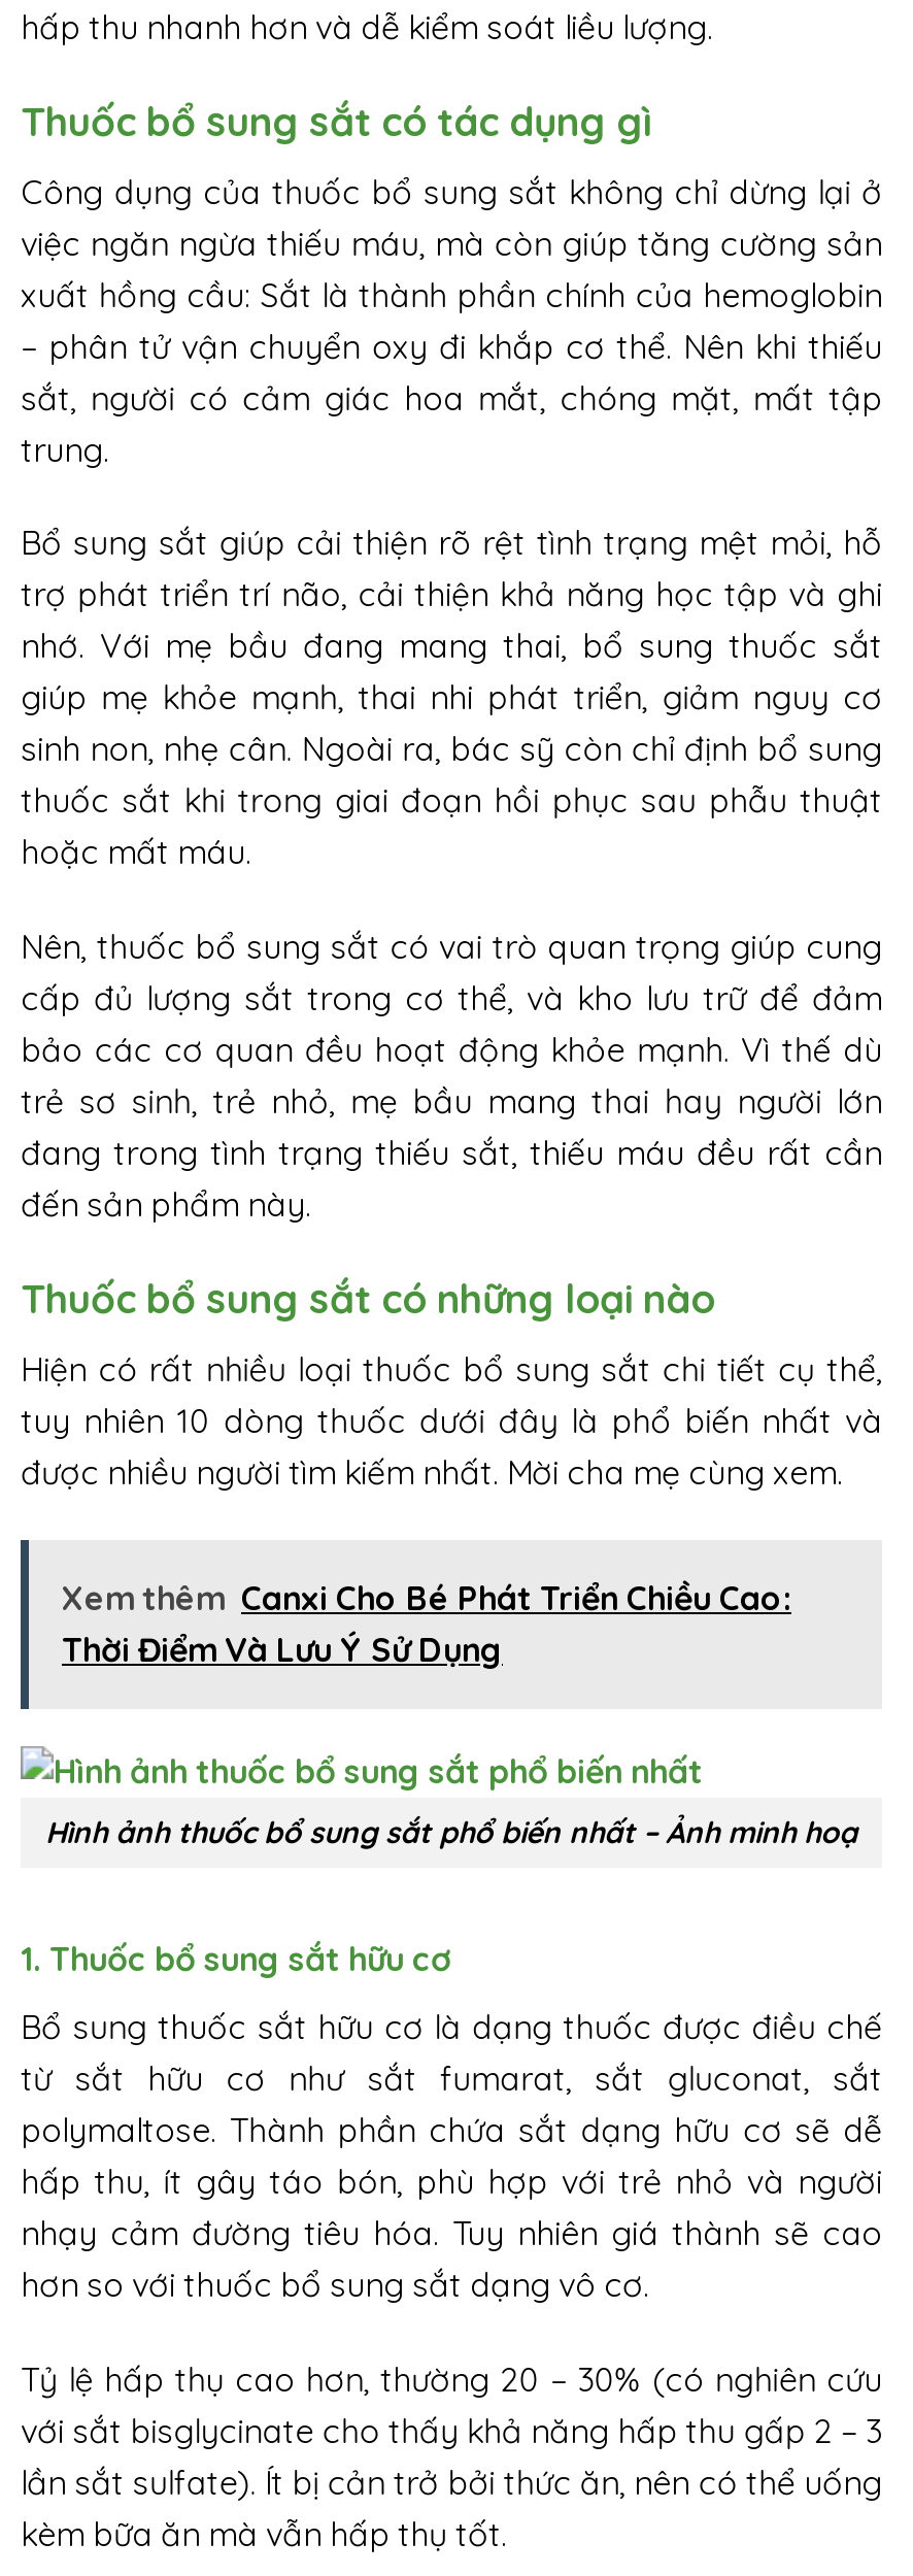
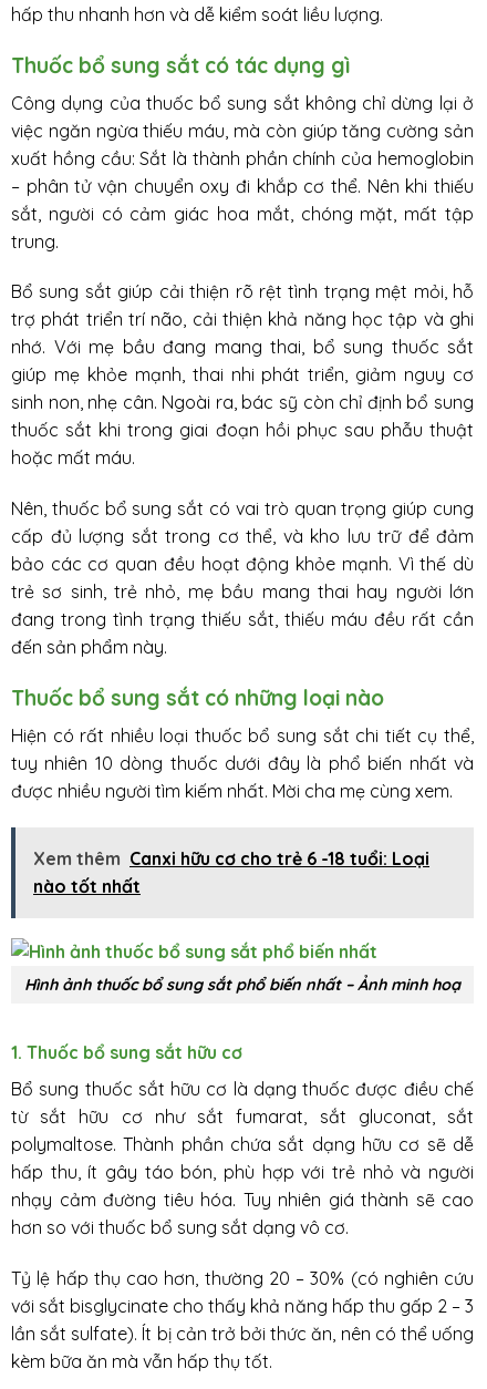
[62,1578,791,1671] Xem thêm Canxi Cho Bé Phát Triển Chiều Cao: | Thời Điểm Và Lưu Ý Sử Dụng -> [33,848,429,898] Xem thêm Canxi hữu cơ cho trẻ 6 -18 tuổi: Loại | nào tốt nhất

